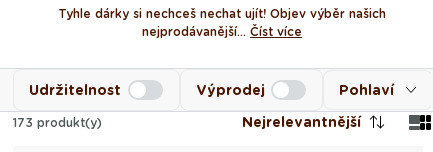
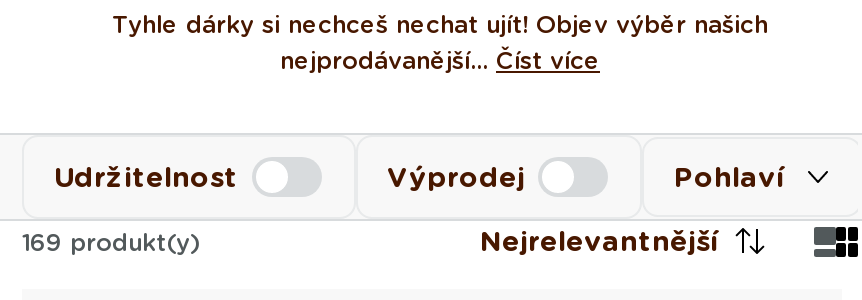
[13,114,102,129] 173 produkt(y) -> [22,226,200,256] 169 produkt(y)

